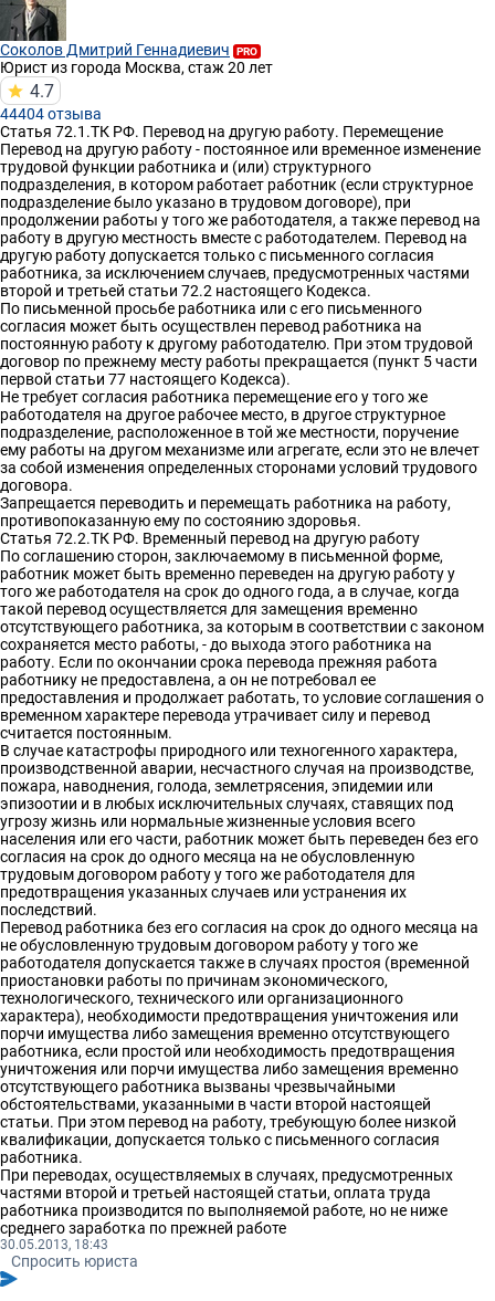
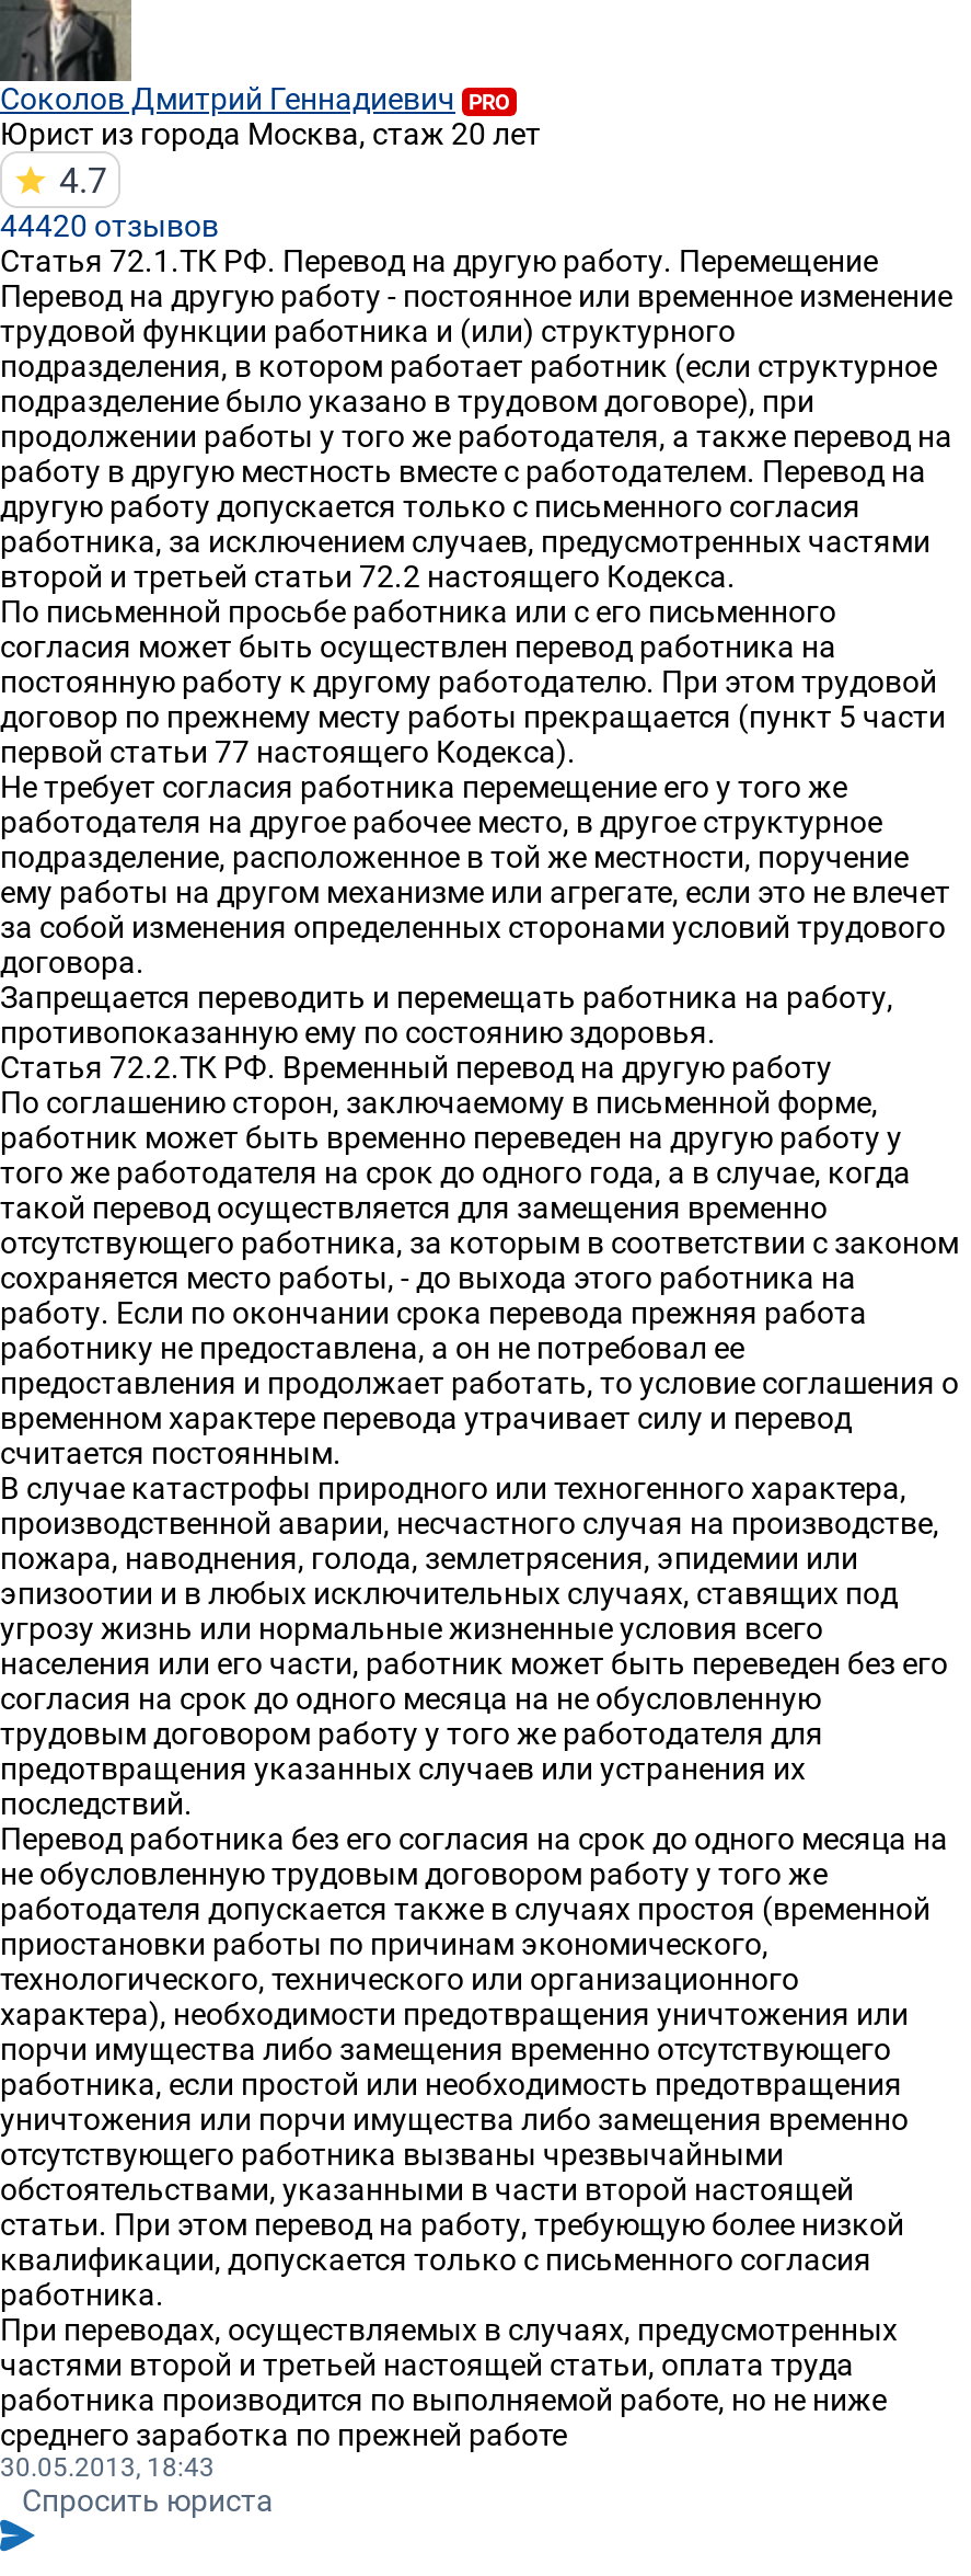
[0,105,102,123] 44404 отзывa -> [0,208,219,243] 44420 отзывов

